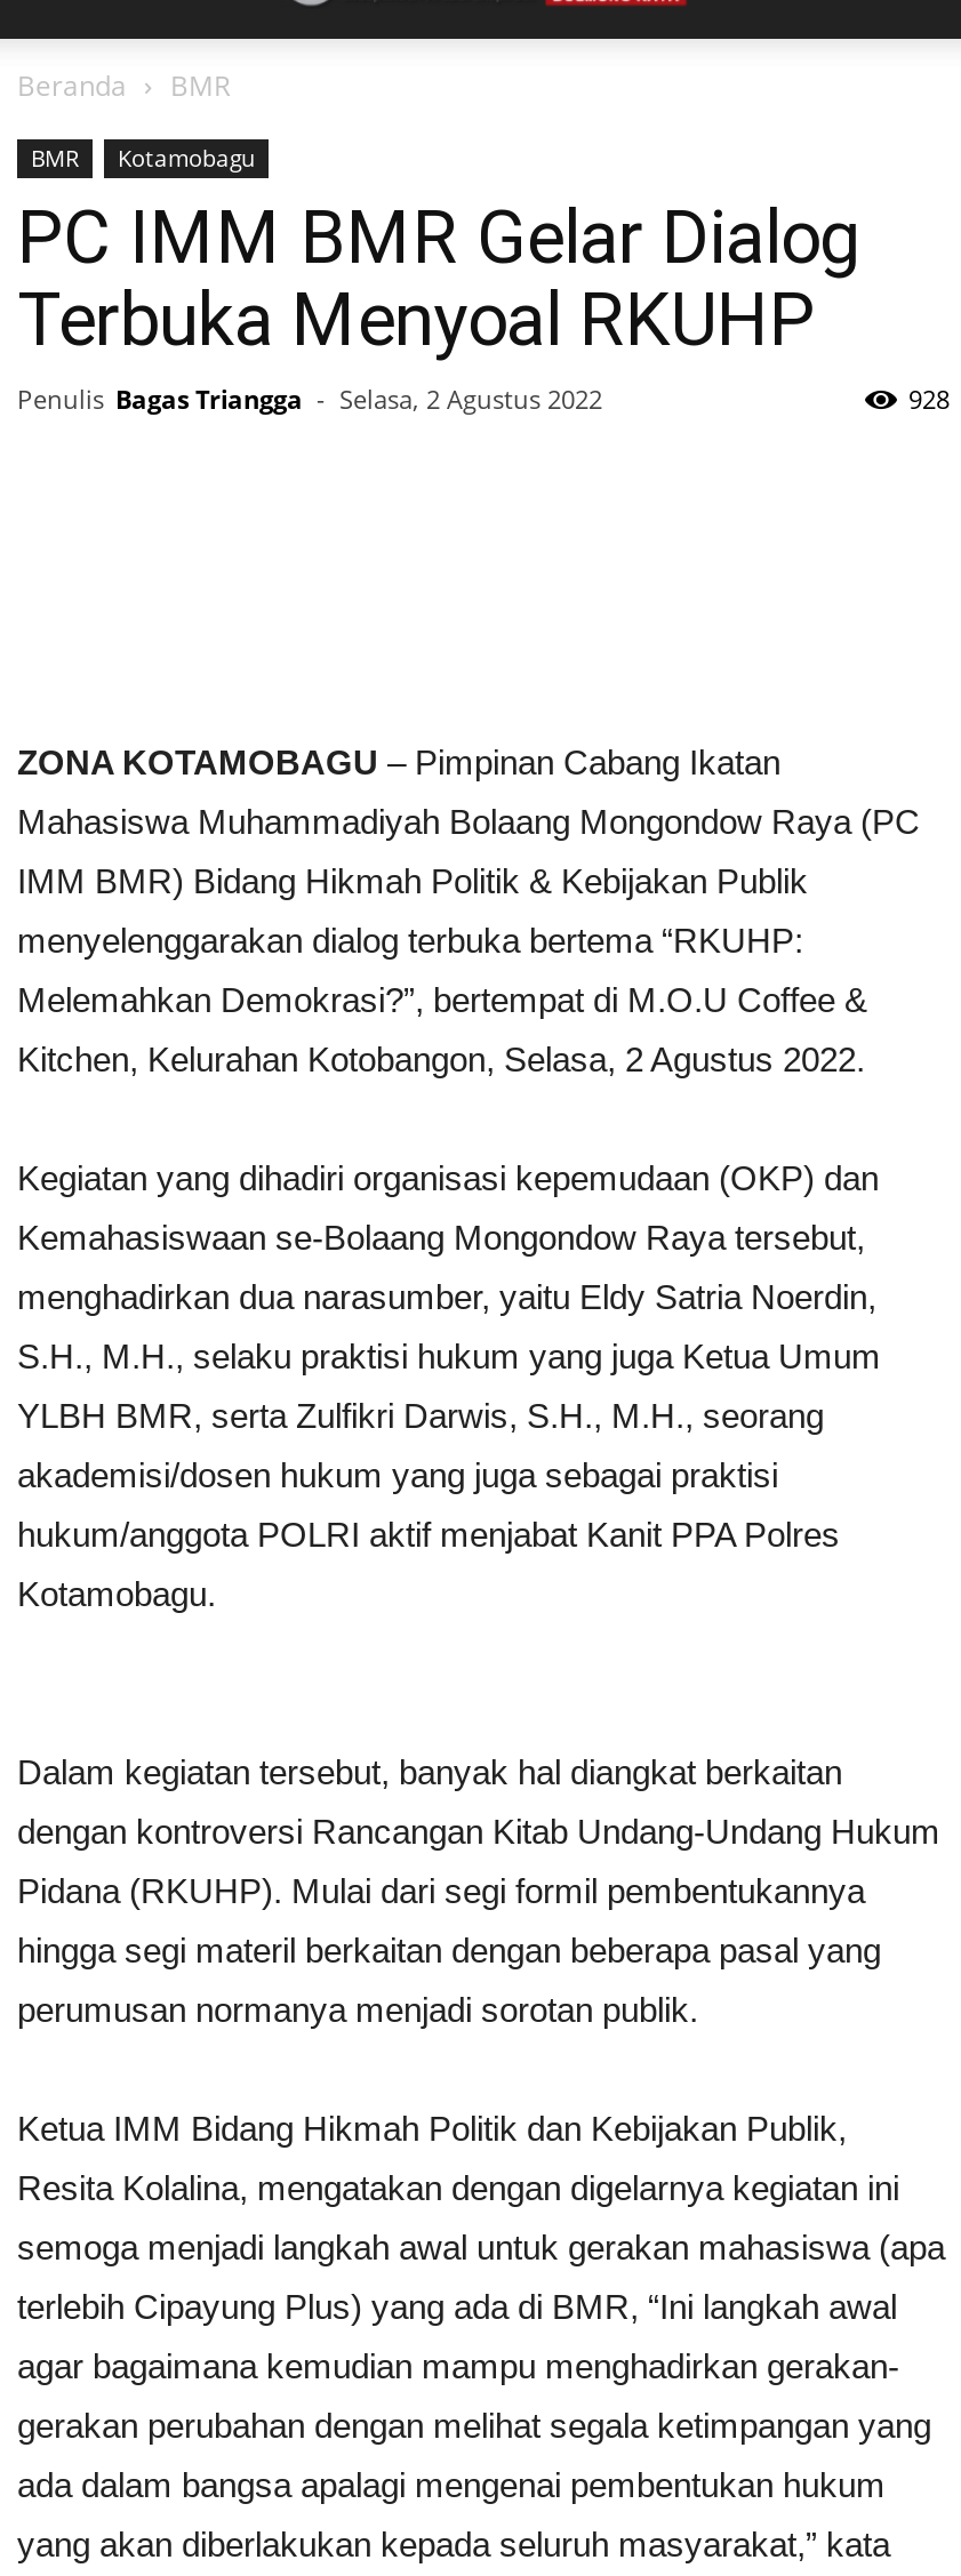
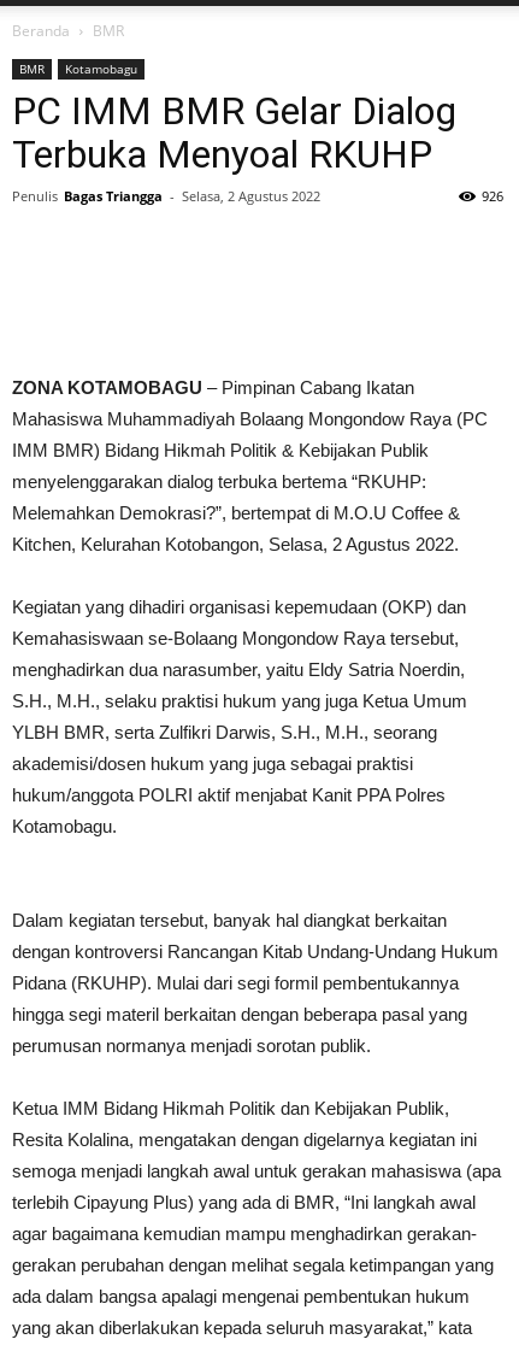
[908,382,950,416] 928 -> [482,187,503,205] 926

